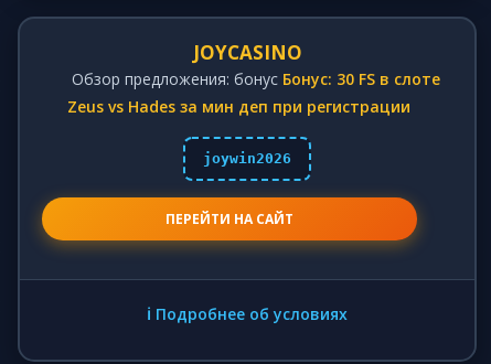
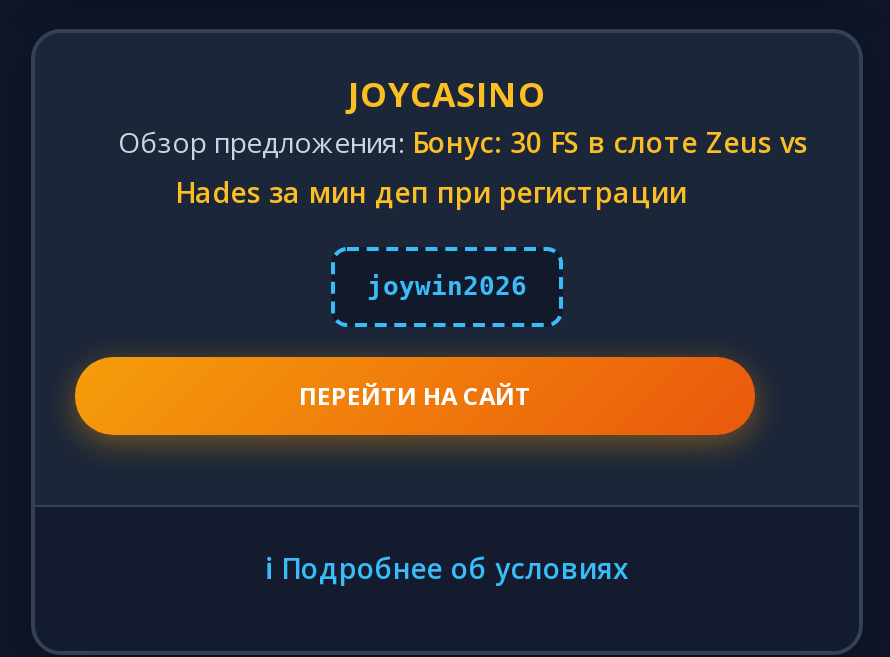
[67,68,440,117] Обзор предложения: бонус Бонус: 30 FS в слоте | Zeus vs Hades за мин деп при регистрации -> [118,123,808,211] Обзор предложения: Бонус: 30 FS в слоте Zeus vs | Hades за мин деп при регистрации

